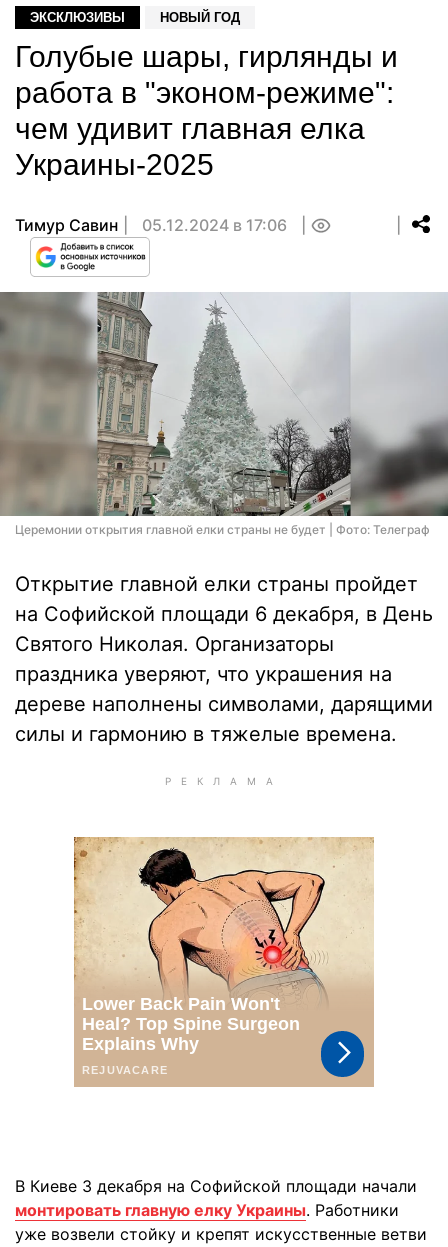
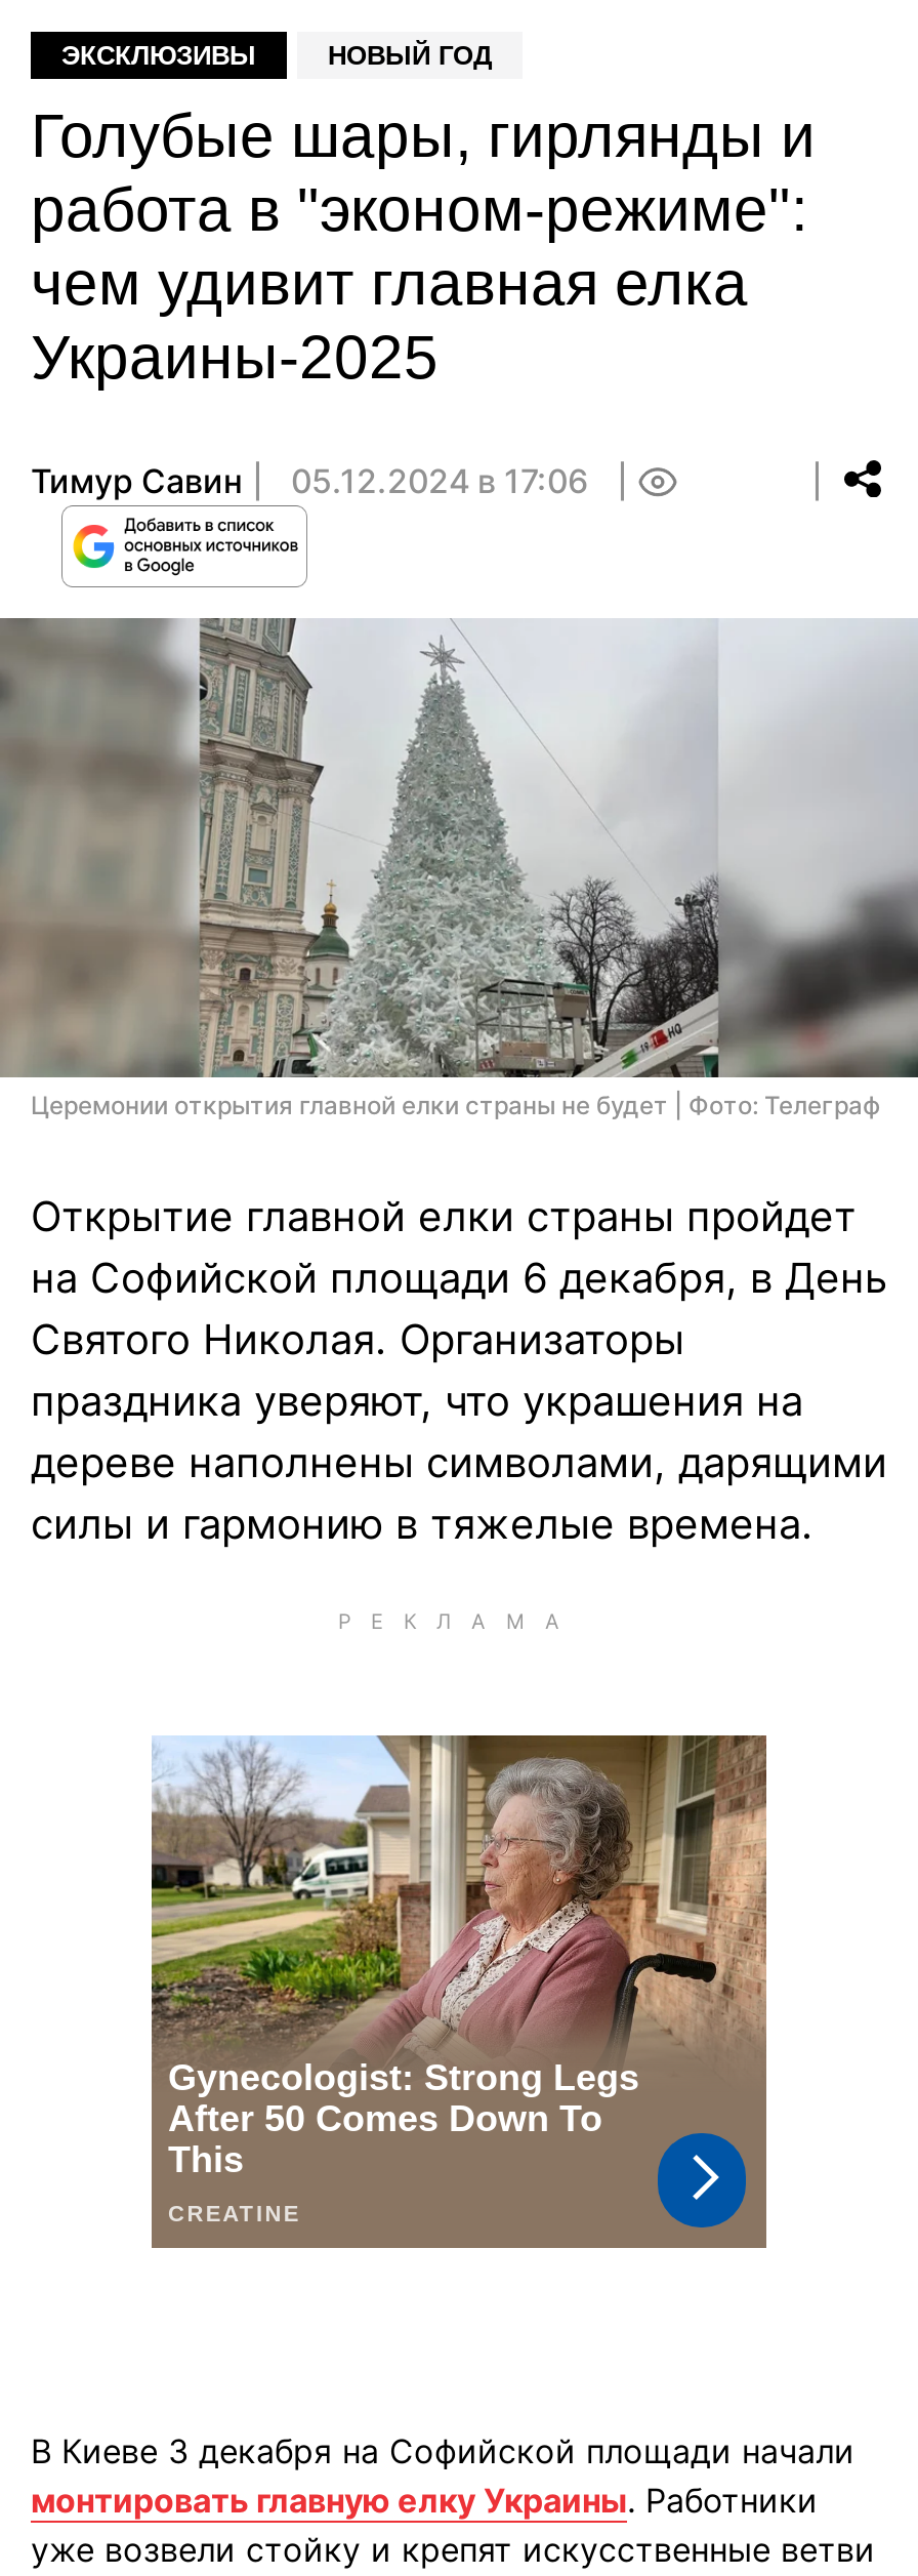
[73,836,374,1086] [image] -> [150,1733,768,2248] [image]

